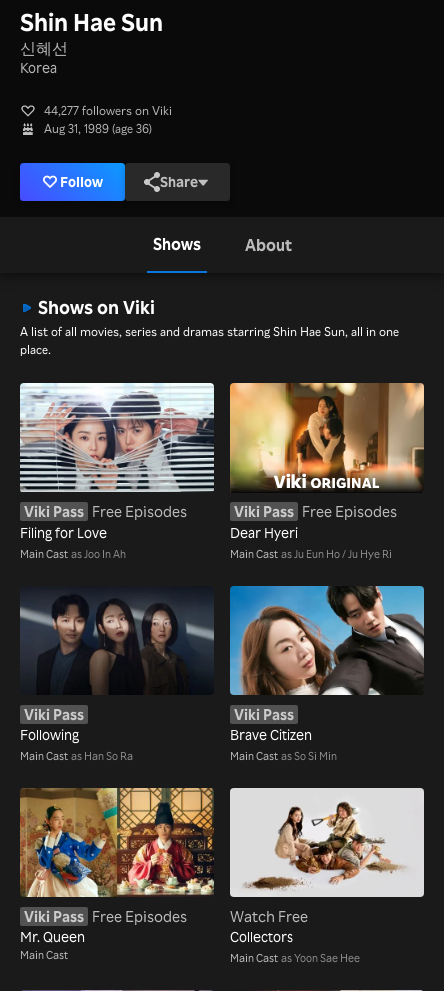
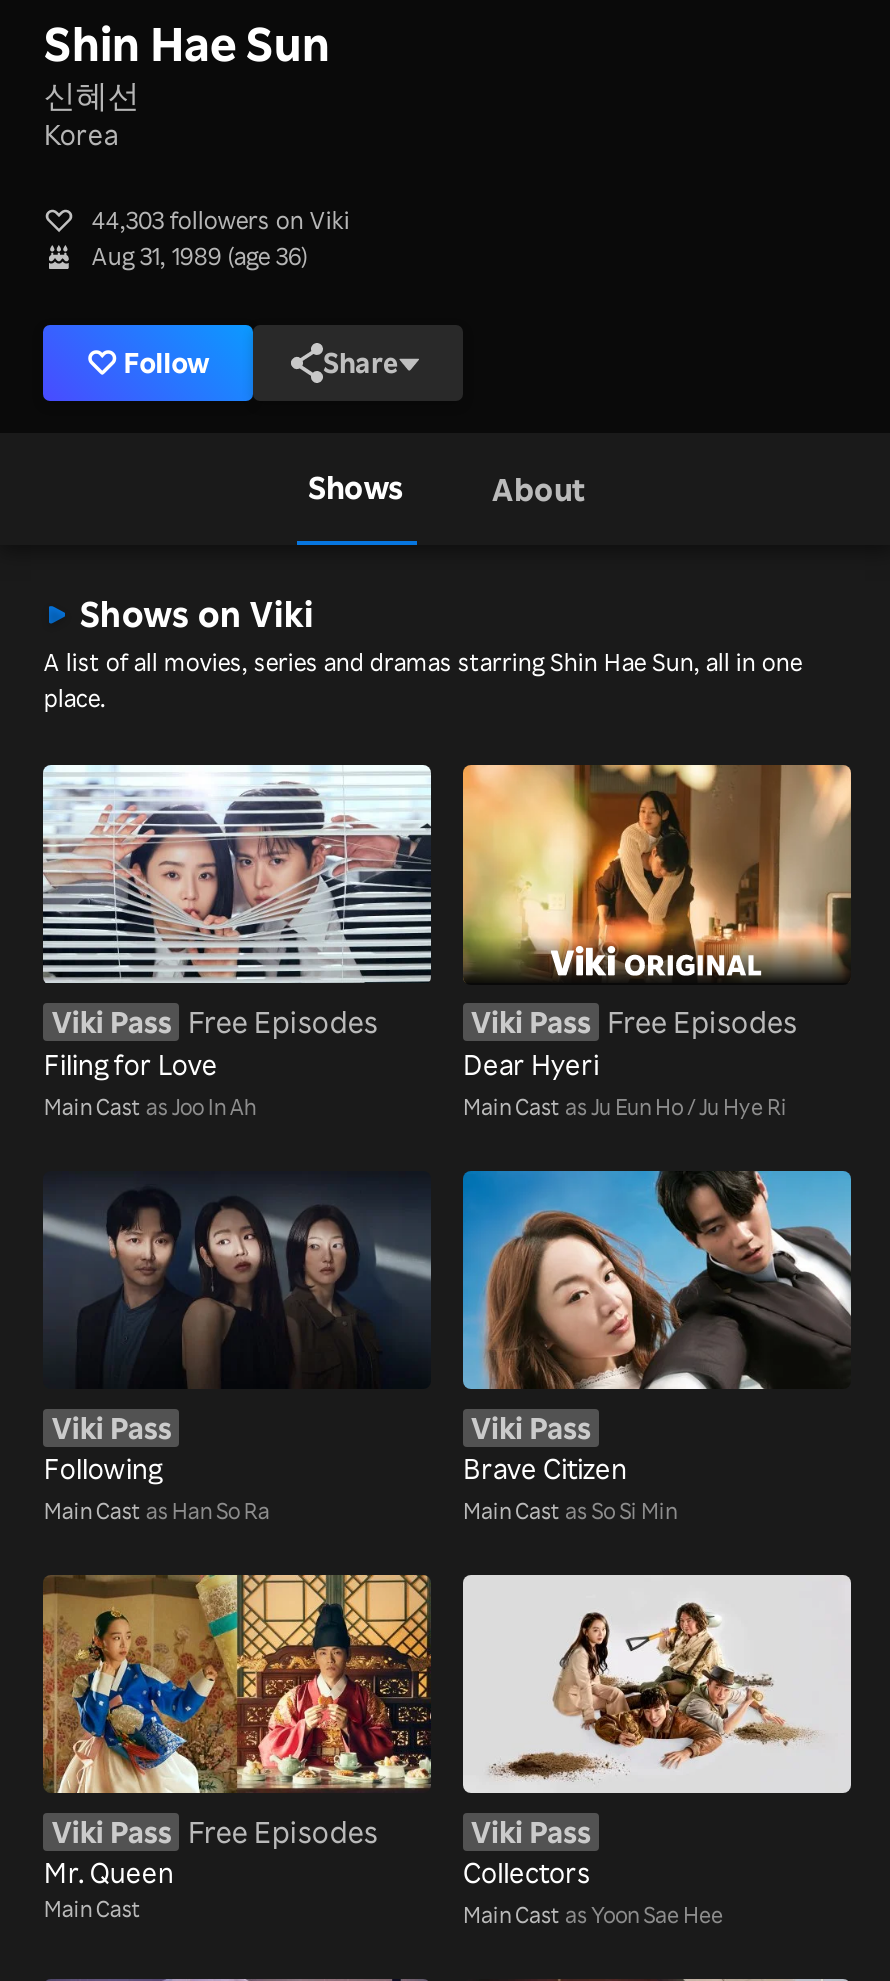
[44,103,172,118] 44,277 followers on Viki -> [92,205,350,235] 44,303 followers on Viki
[230,907,308,926] Watch Free -> [471,1813,591,1851] Viki Pass

